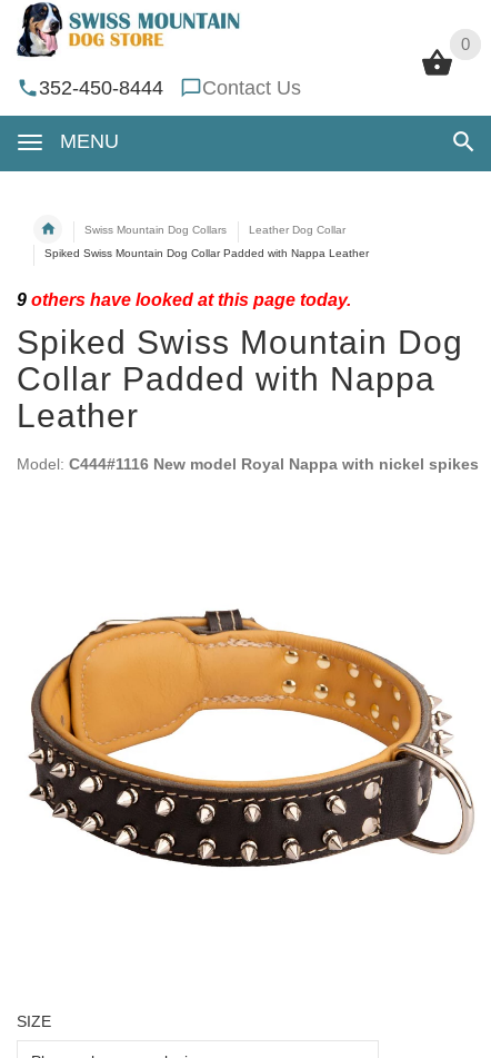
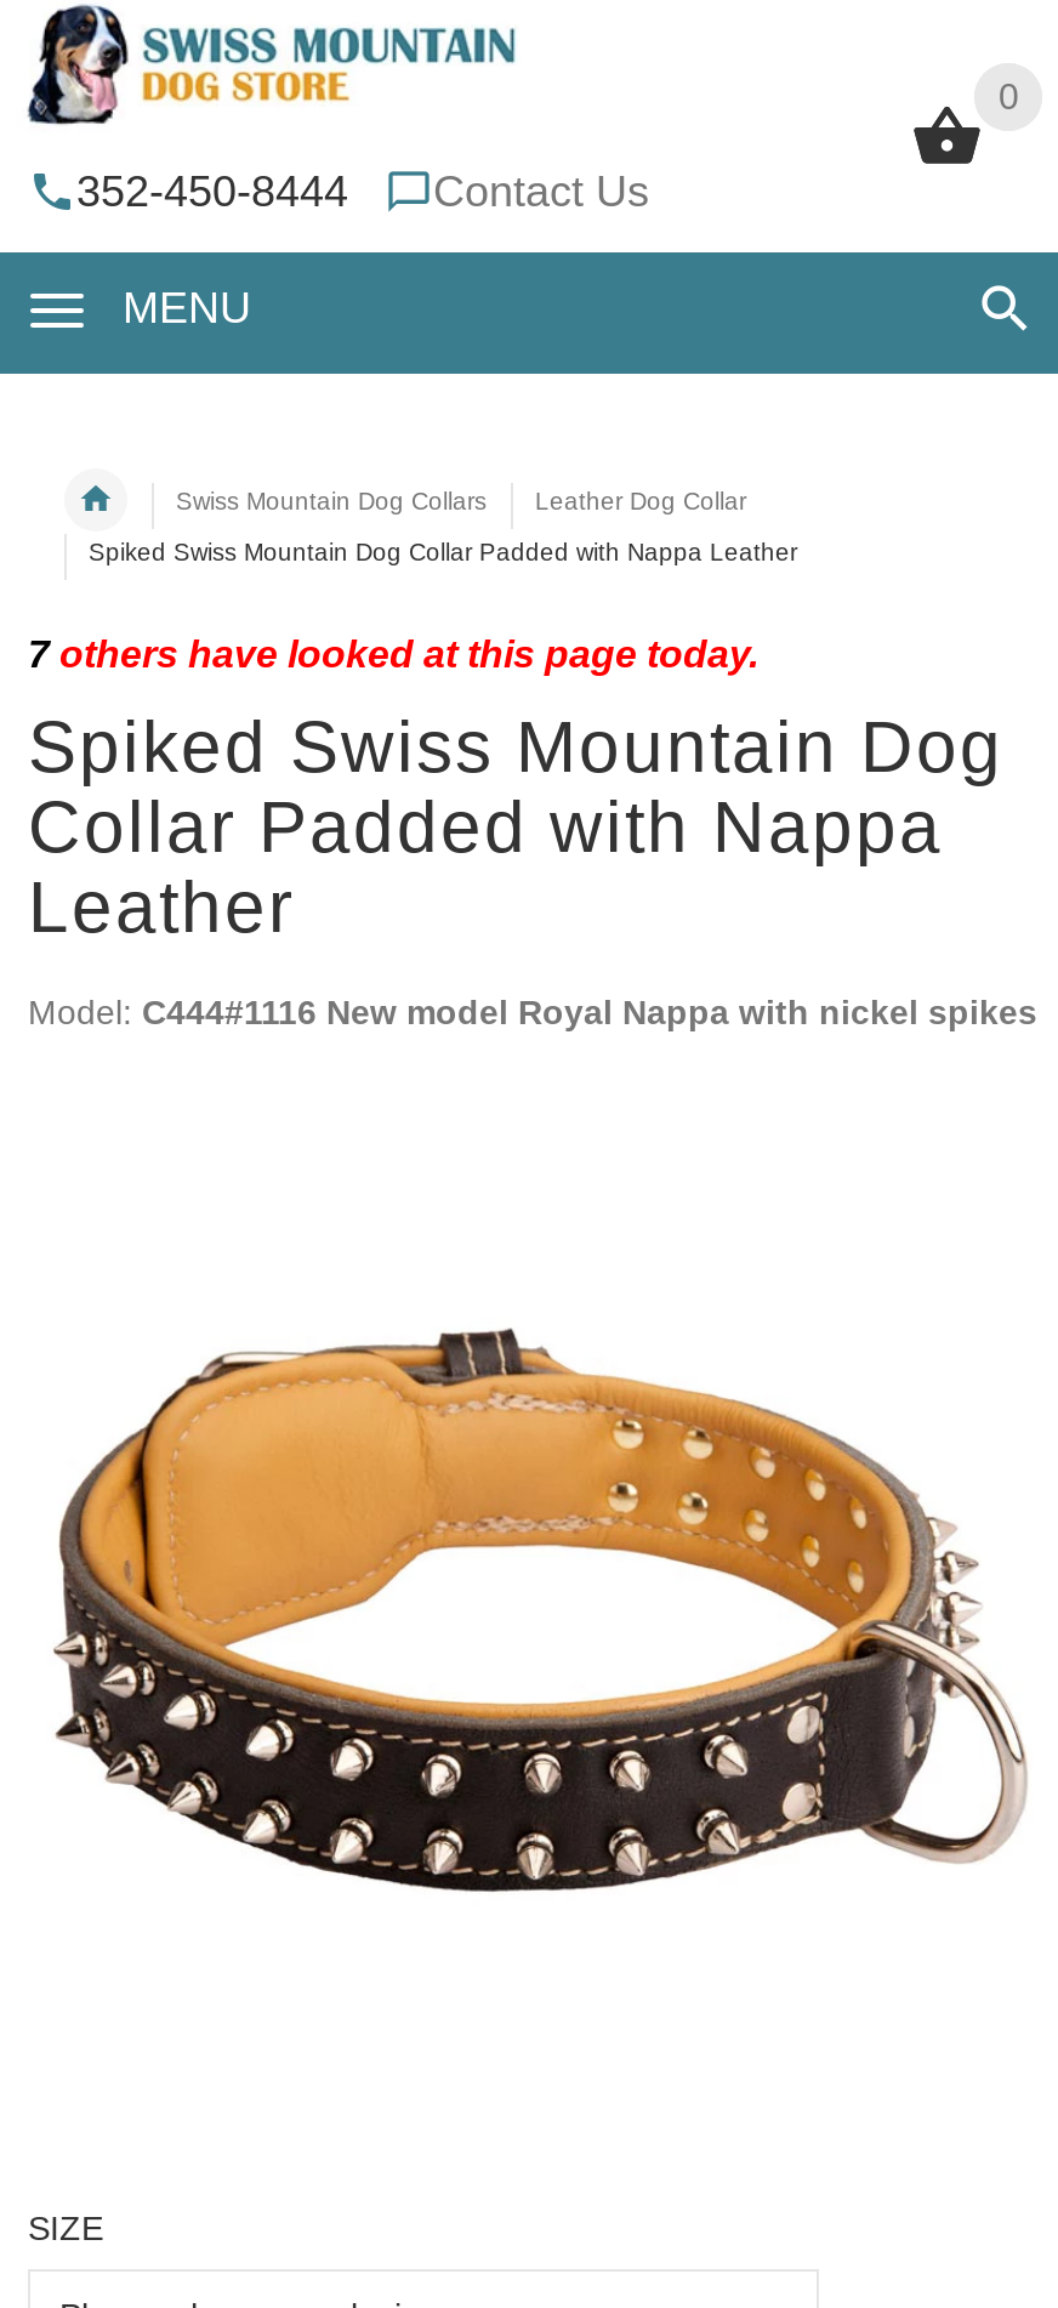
[17,290,351,309] 9 others have looked at this page today. -> [28,633,758,674] 7 others have looked at this page today.

